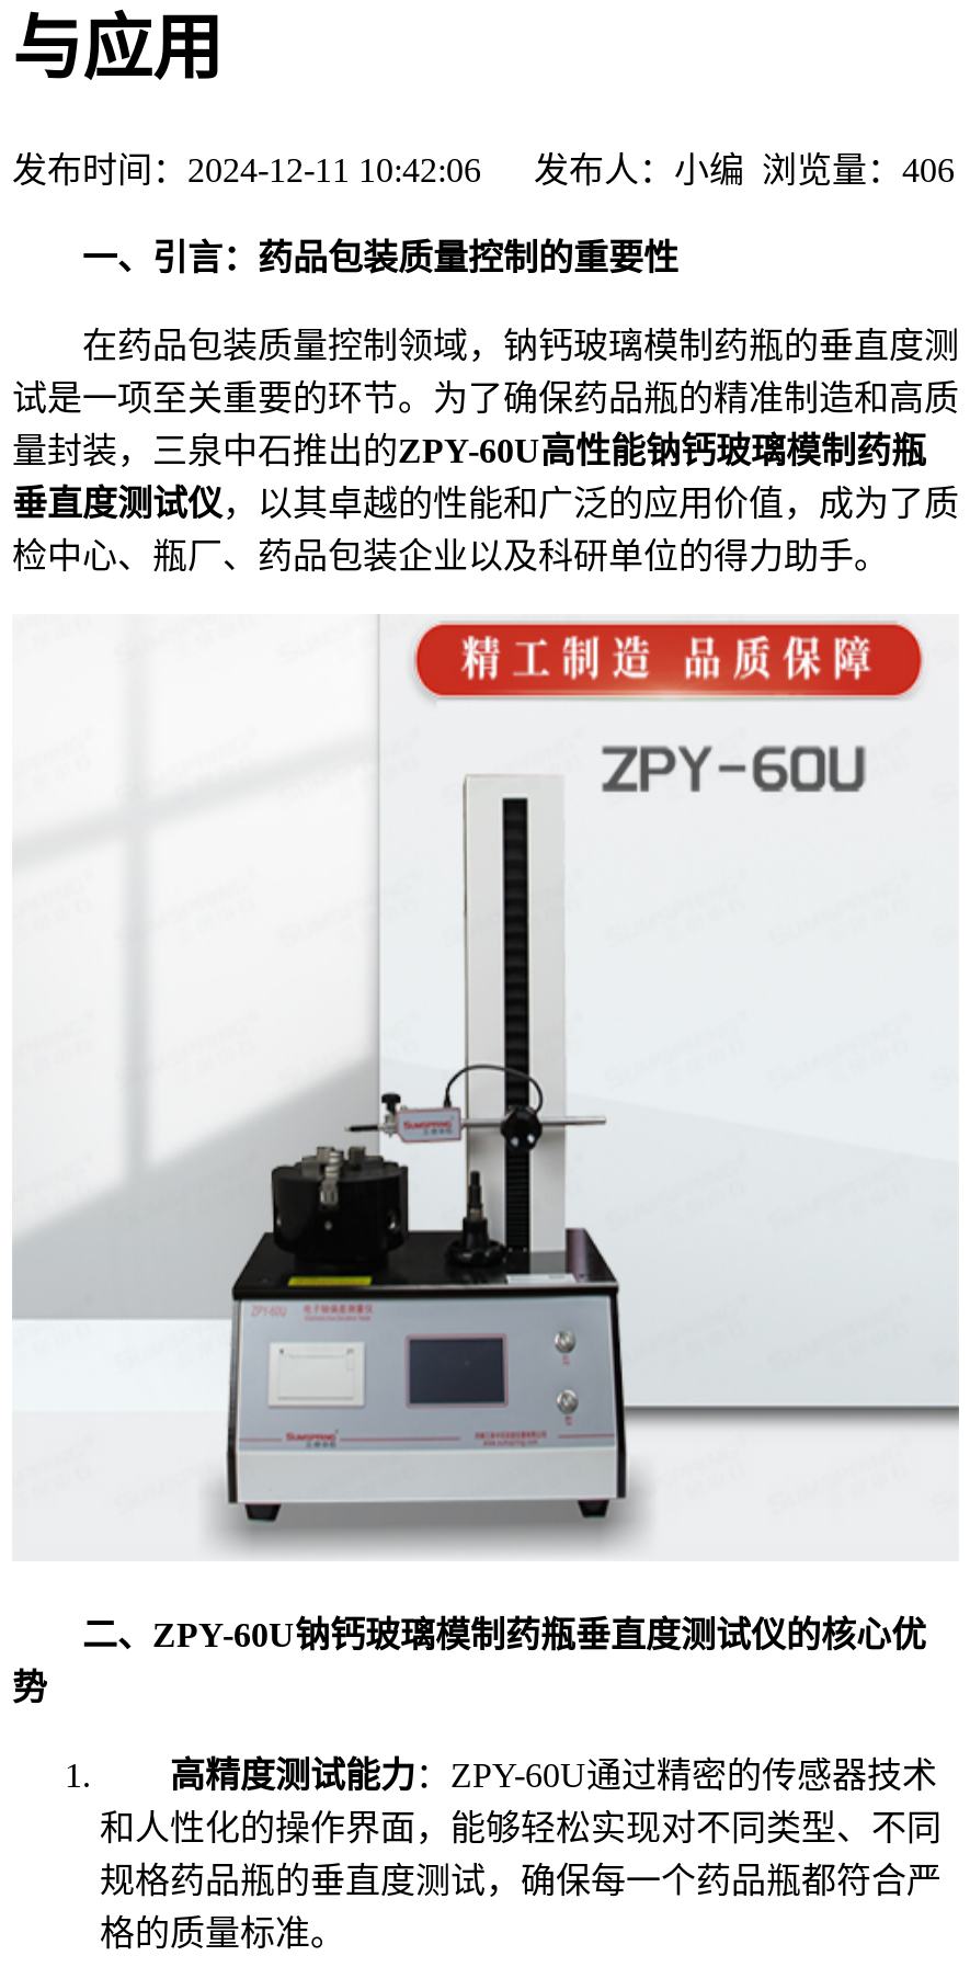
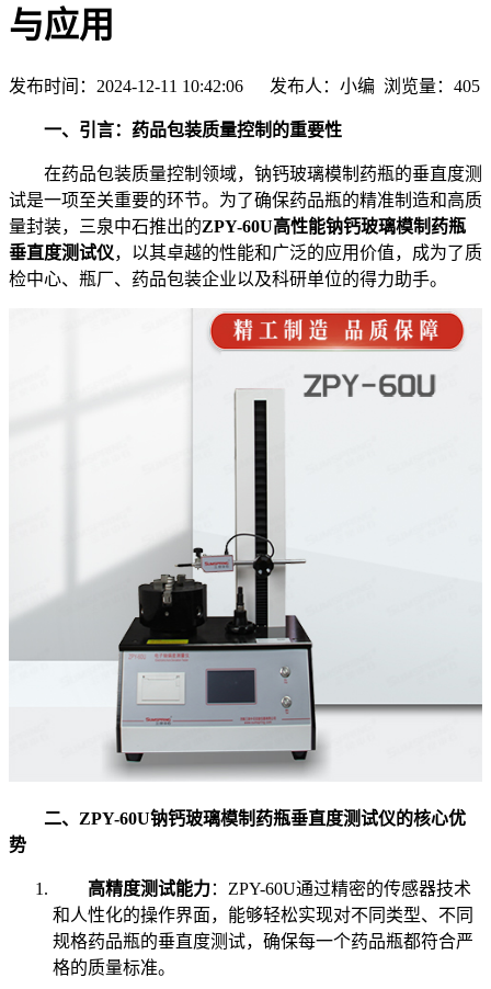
[12,151,955,188] 发布时间：2024-12-11 10:42:06 发布人：小编 浏览量：406 -> [9,77,480,95] 发布时间：2024-12-11 10:42:06 发布人：小编 浏览量：405

